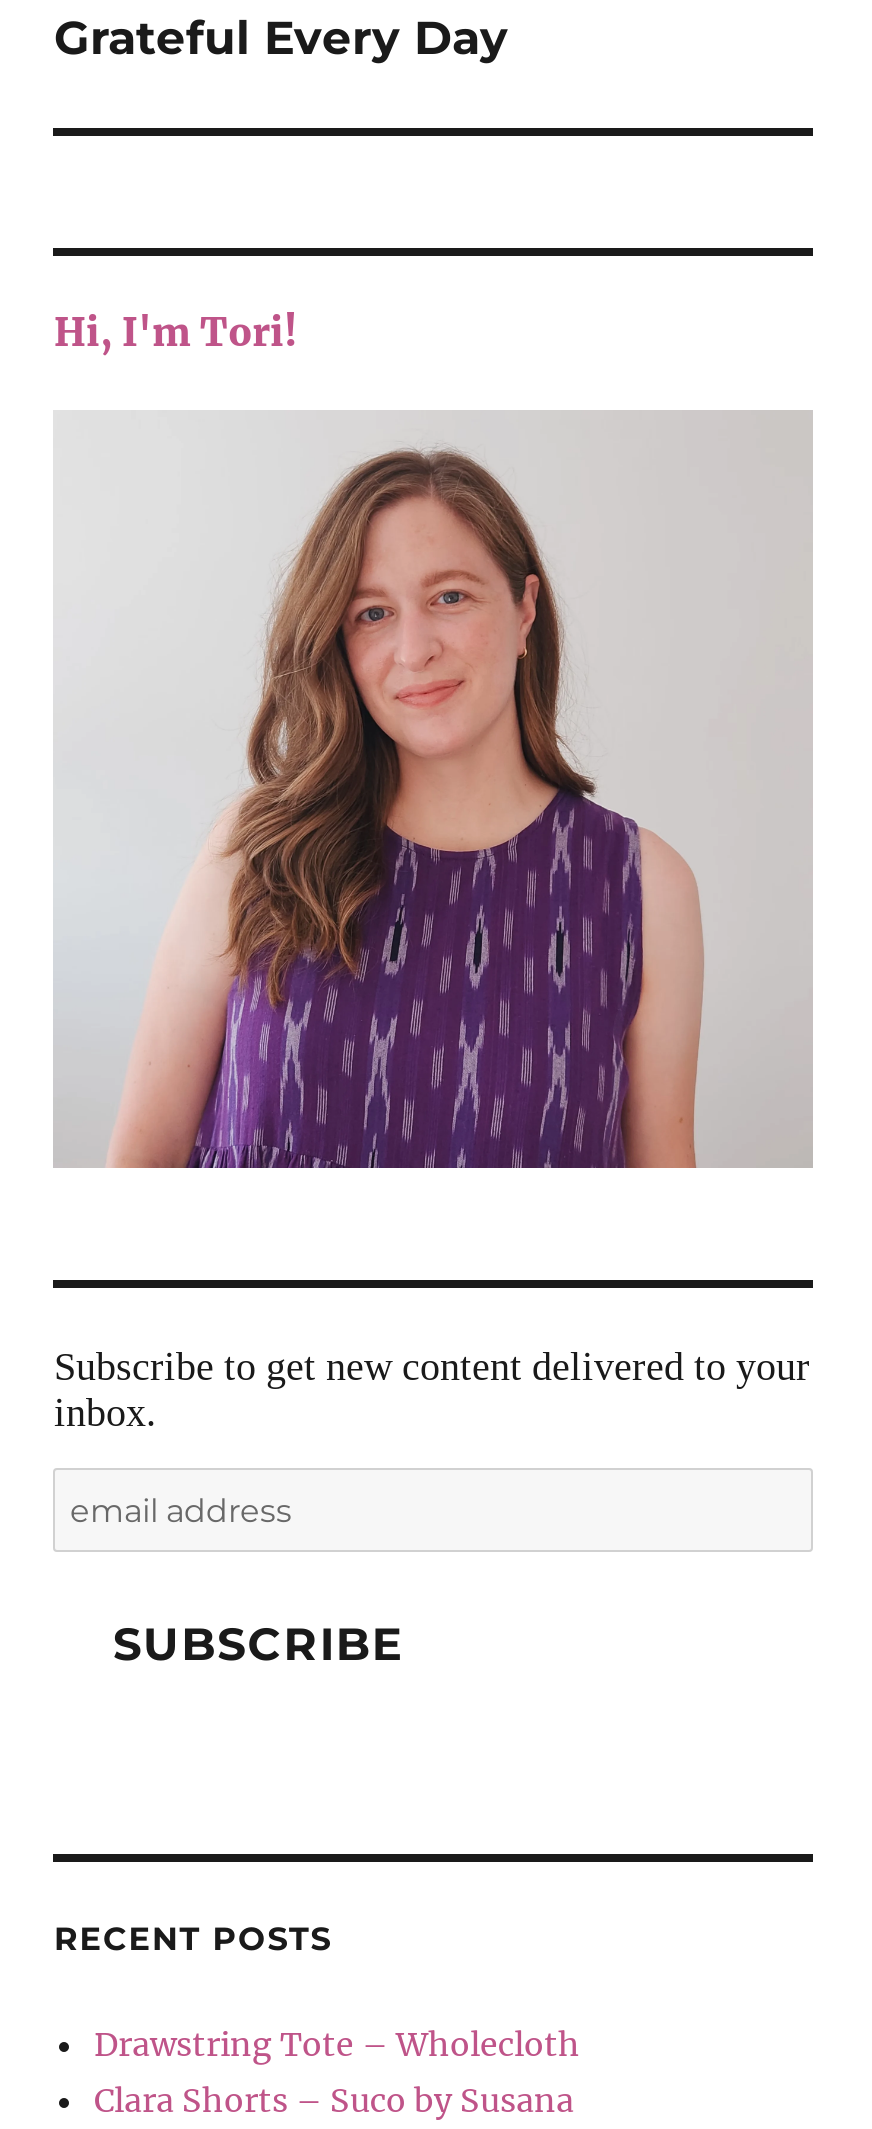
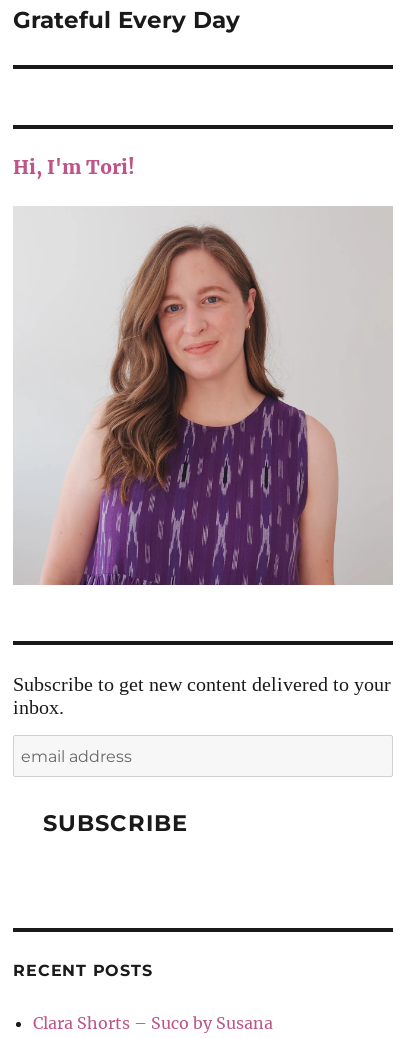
[94,2024,580,2064] Drawstring Tote – Wholecloth -> none

